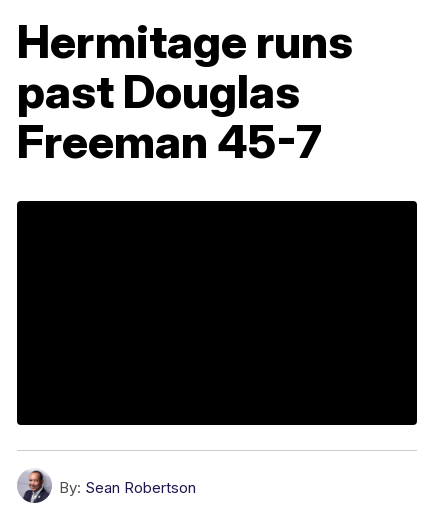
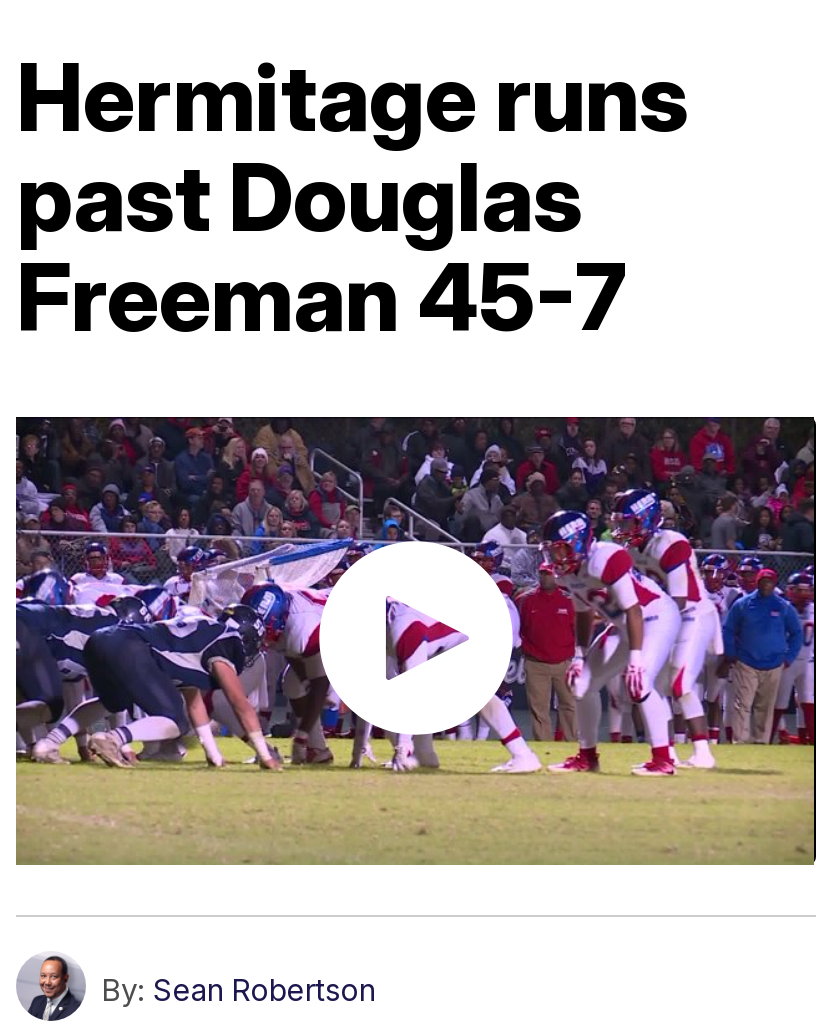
none -> [14,415,816,867] [image]

